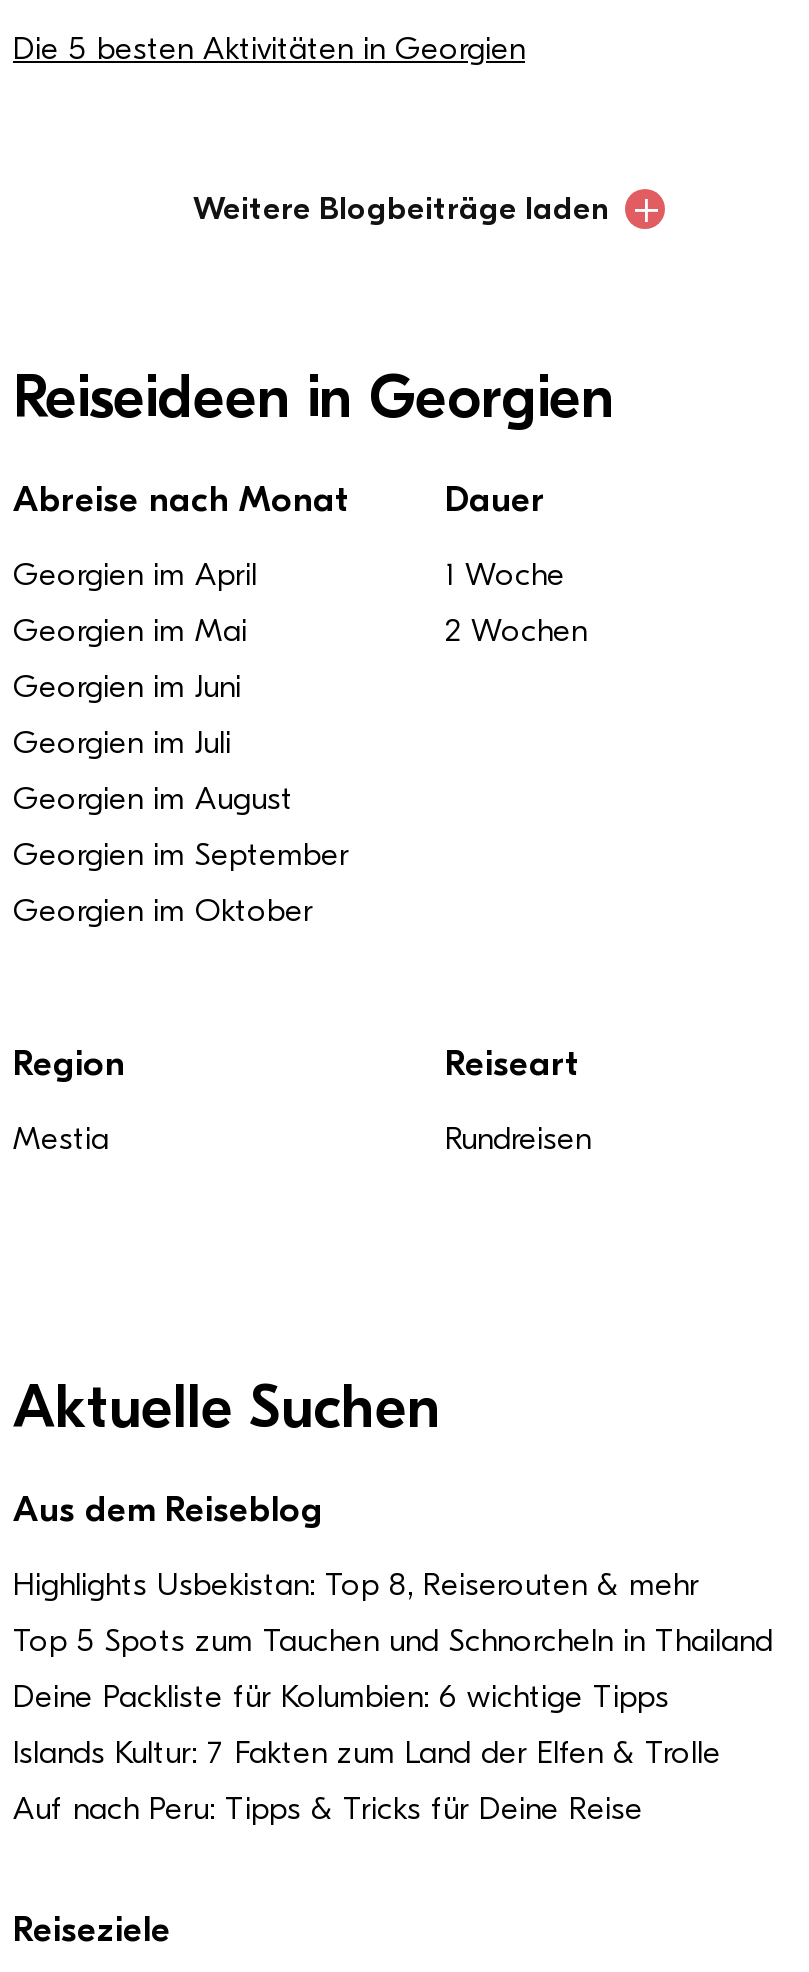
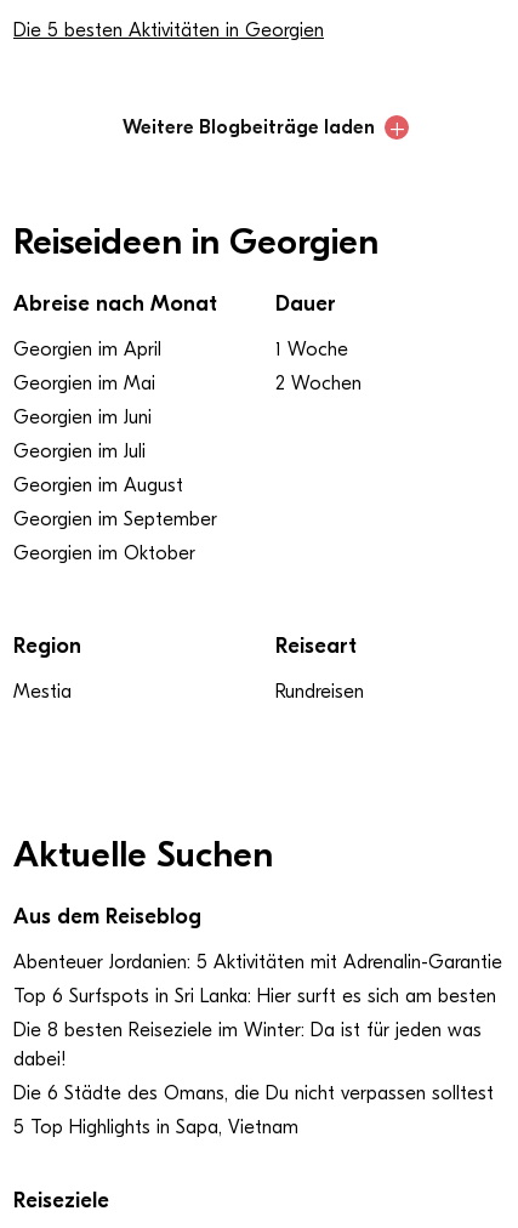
[13,1567,699,1603] Highlights Usbekistan: Top 8, Reiserouten & mehr -> [13,951,502,973] Abenteuer Jordanien: 5 Aktivitäten mit Adrenalin-Garantie
[13,1623,773,1659] Top 5 Spots zum Tauchen und Schnorcheln in Thailand -> [13,985,496,1007] Top 6 Surfspots in Sri Lanka: Hier surft es sich am besten
[13,1679,669,1715] Deine Packliste für Kolumbien: 6 wichtige Tipps -> [13,1019,482,1070] Die 8 besten Reiseziele im Winter: Da ist für jeden was | dabei!
[13,1735,721,1771] Islands Kultur: 7 Fakten zum Land der Elfen & Trolle -> [13,1082,494,1104] Die 6 Städte des Omans, die Du nicht verpassen solltest
[13,1791,643,1827] Auf nach Peru: Tipps & Tricks für Deine Reise -> [13,1116,298,1138] 5 Top Highlights in Sapa, Vietnam

